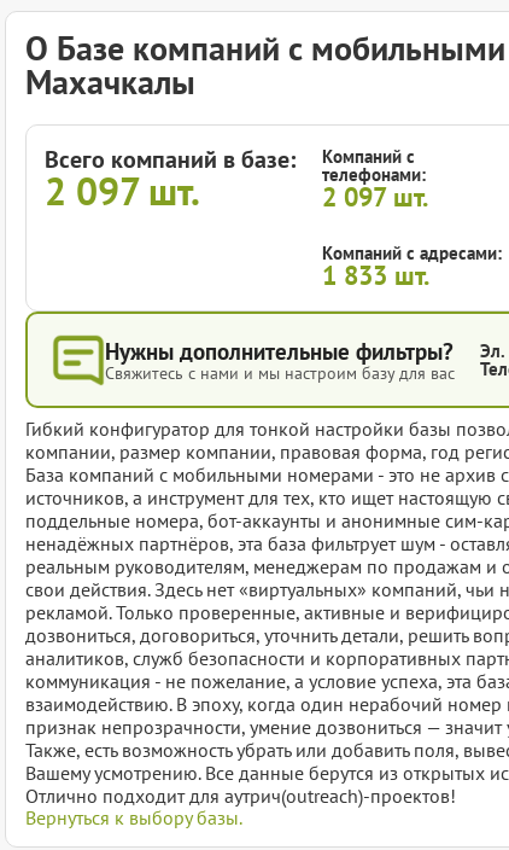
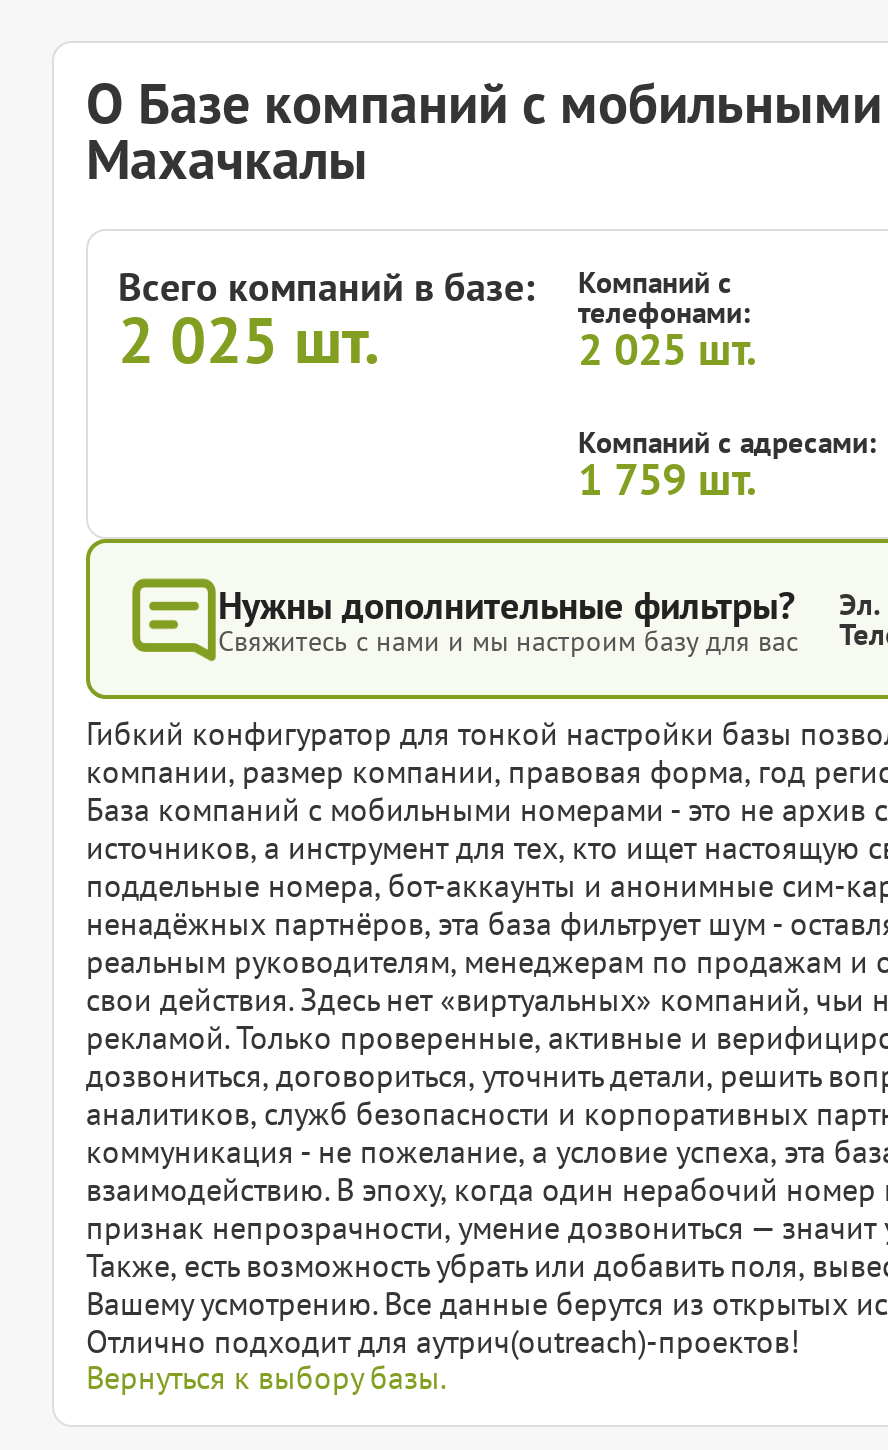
[45,166,200,216] 2 097шт. -> [118,298,380,382] 2 025шт.
[322,180,428,214] 2 097шт. -> [578,322,756,378] 2 025шт.
[322,259,429,292] 1 833шт. -> [578,451,756,507] 1 759шт.

